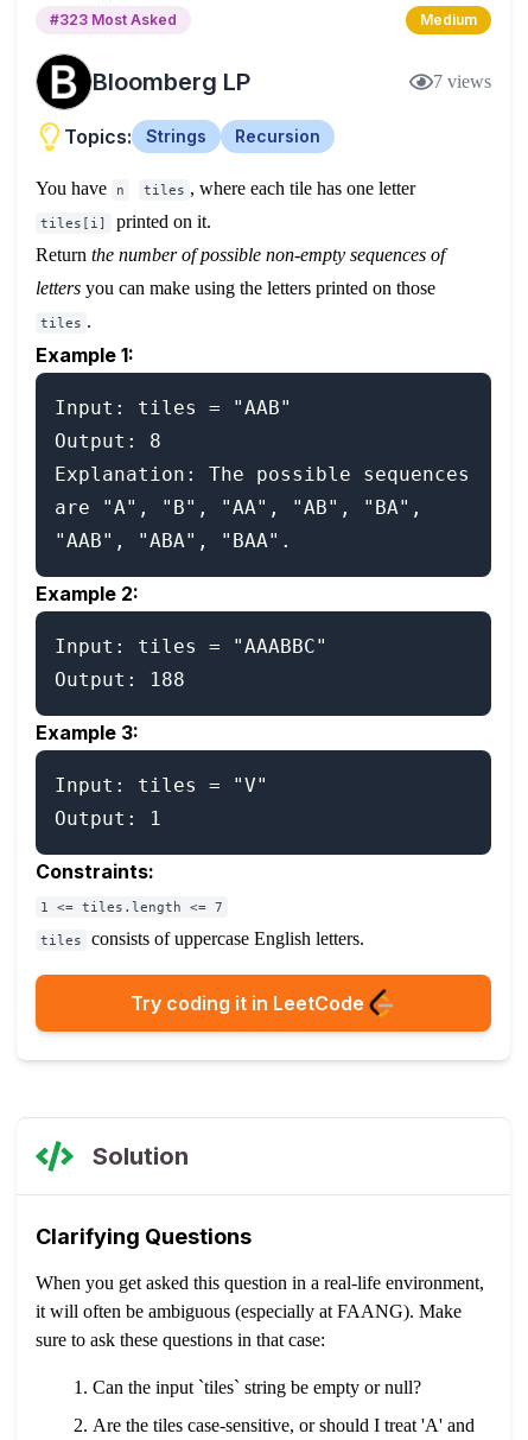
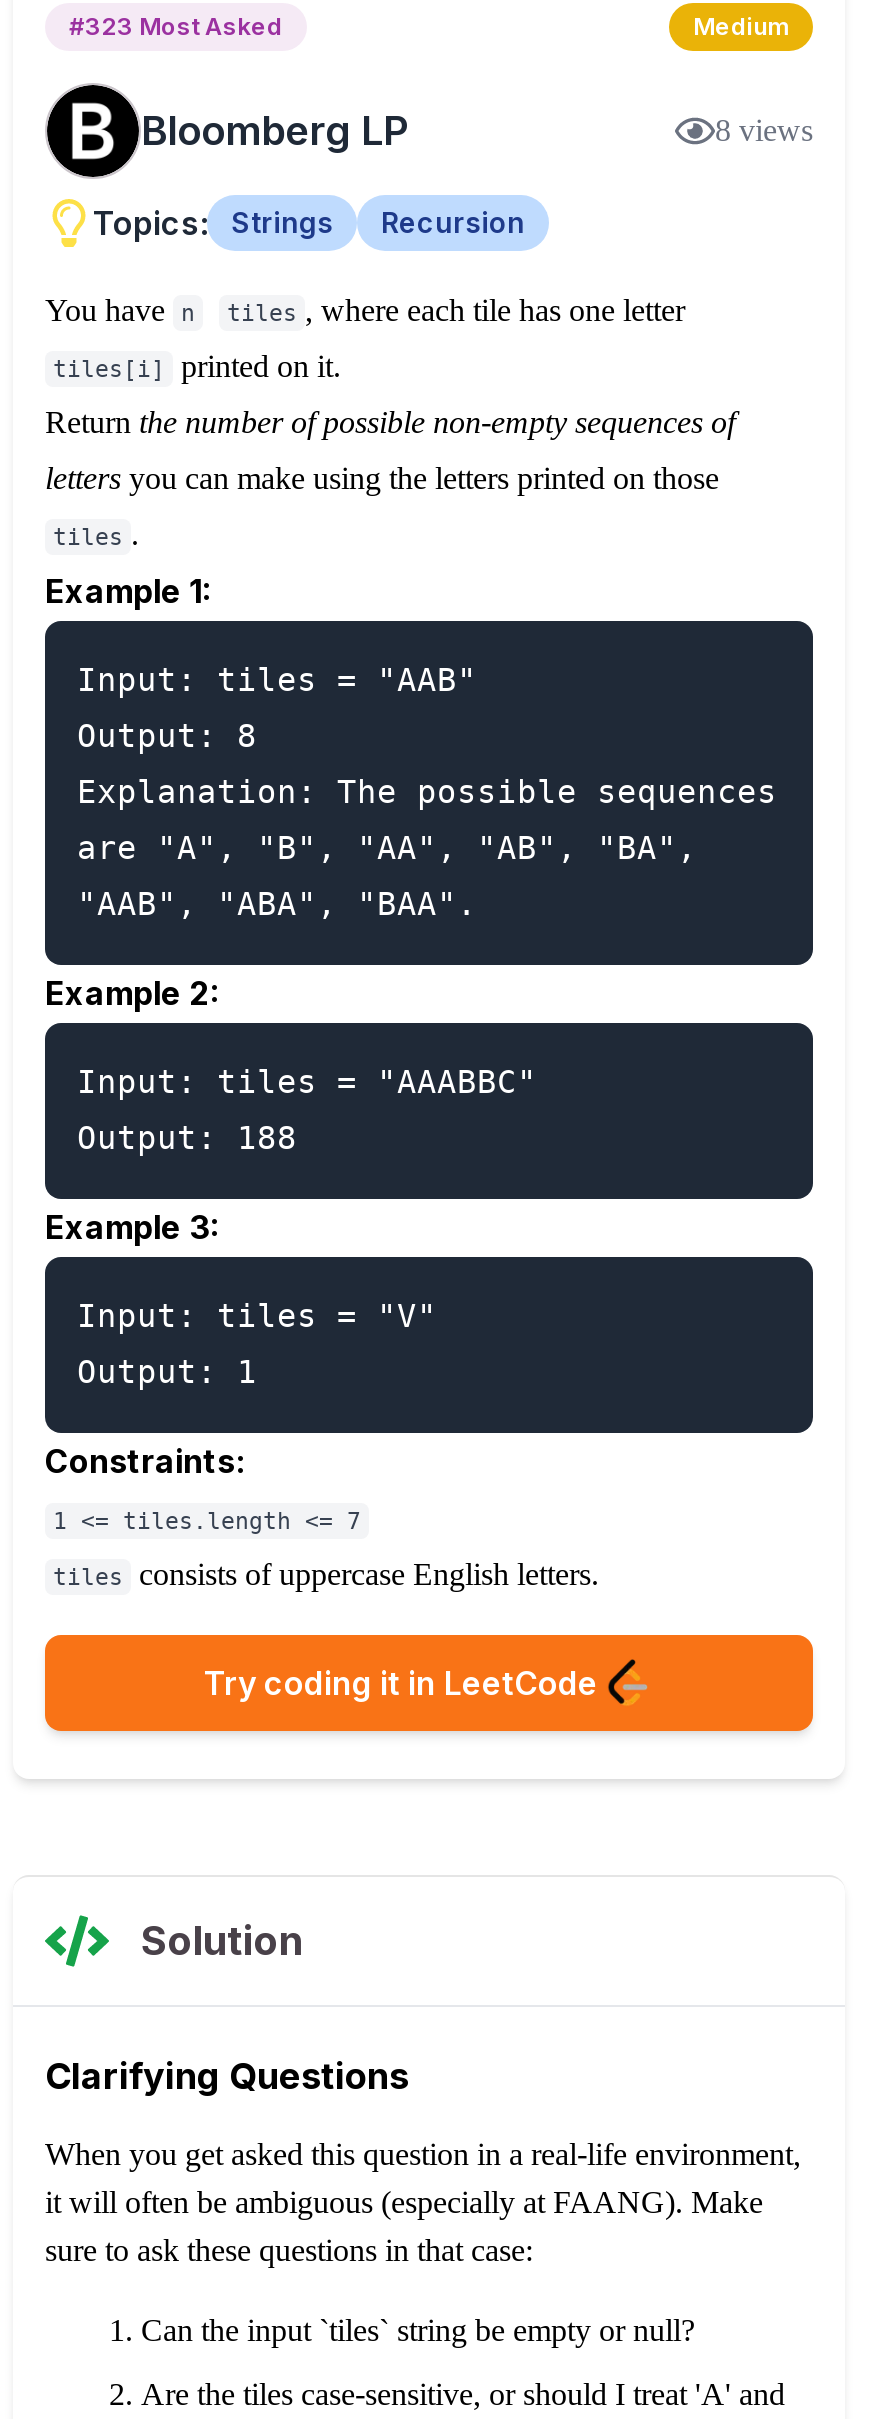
[433,71,491,91] 7 views -> [715,113,813,147] 8 views

